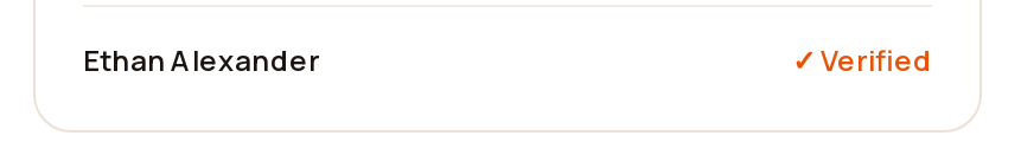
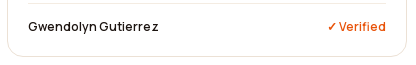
[83,40,320,80] Ethan Alexander -> [28,18,159,35] Gwendolyn Gutierrez

